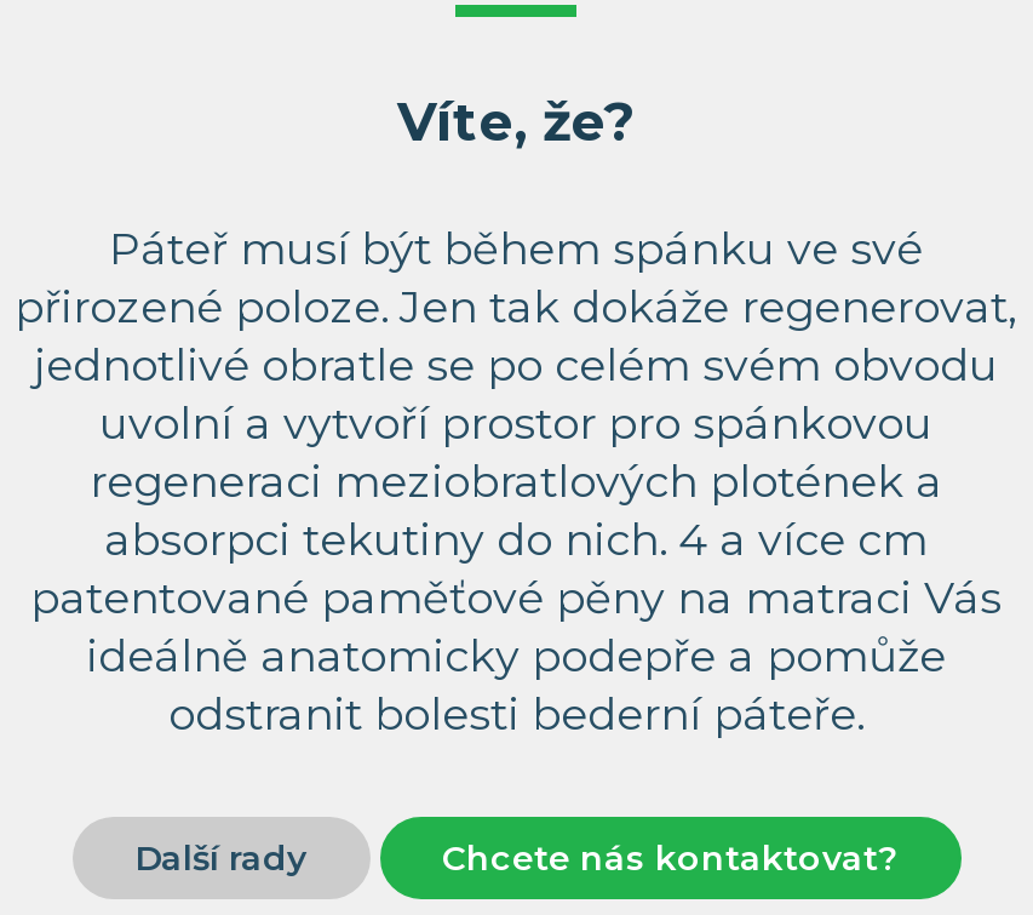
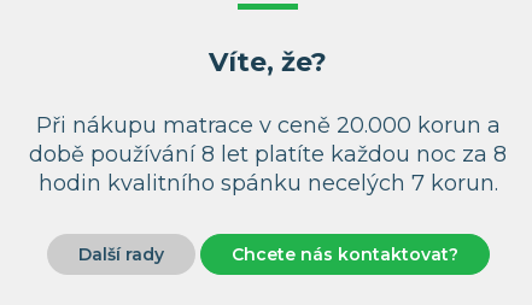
[15,223,1017,741] Páteř musí být během spánku ve své | přirozené poloze. Jen tak dokáže regenerovat, | jednotlivé obratle se po celém svém obvodu | uvolní a vytvoří prostor pro spánkovou | regeneraci meziobratlových plotének a | absorpci tekutiny do nich. 4 a více cm | patentované paměťové pěny na matraci Vás | ideálně anatomicky podepře a pomůže | odstranit bolesti bederní páteře. -> [29,112,507,196] Při nákupu matrace v ceně 20.000 korun a | době používání 8 let platíte každou noc za 8 | hodin kvalitního spánku necelých 7 korun.

